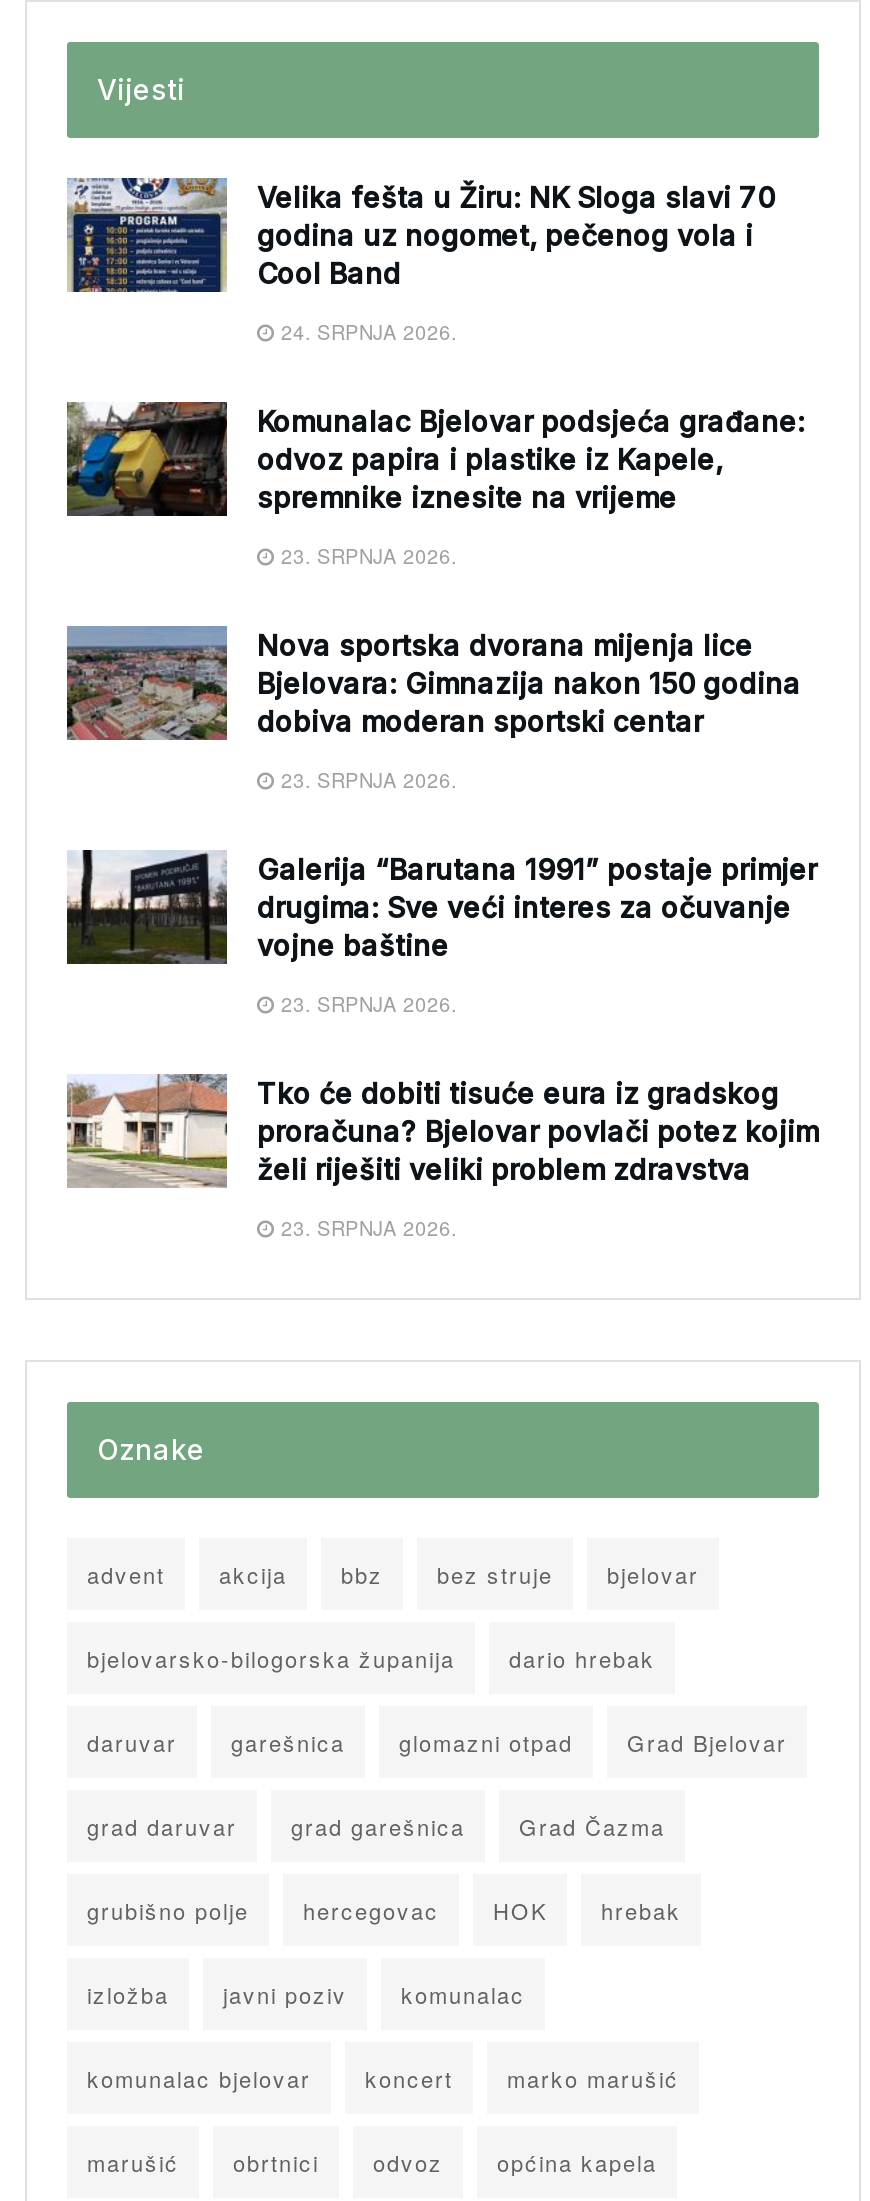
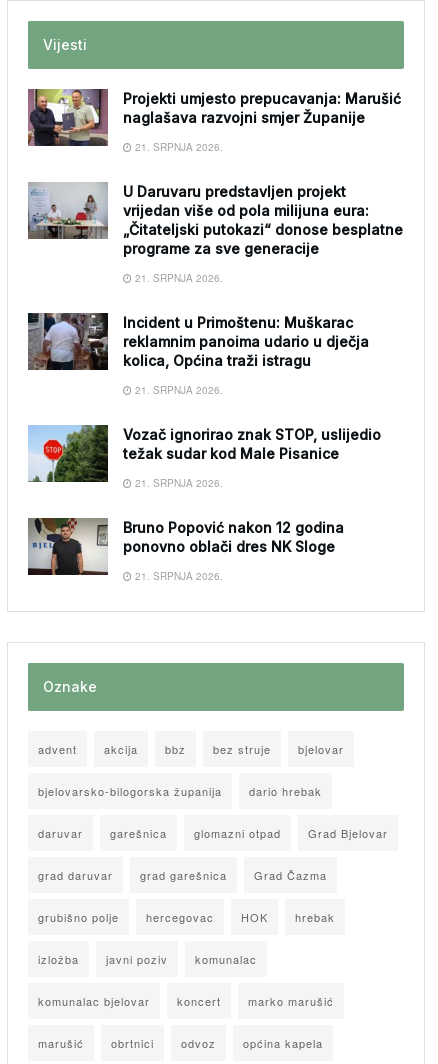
[67,176,775,294] [image] | Velika fešta u Žiru: NK Sloga slavi 70 | godina uz nogomet, pečenog vola i | Cool Band -> [28,88,401,147] [image] | Projekti umjesto prepucavanja: Marušić | naglašava razvojni smjer Županije
[275,317,457,345] 24. SRPNJA 2026. -> [132,139,223,153] 21. SRPNJA 2026.
[67,400,805,518] [image] | Komunalac Bjelovar podsjeća građane: | odvoz papira i plastike iz Kapele, | spremnike iznesite na vrijeme -> [28,181,403,256] [image] | U Daruvaru predstavljen projekt | vrijedan više od pola milijuna eura: | „Čitateljski putokazi“ donose besplatne | programe za sve generacije
[275,541,457,569] 23. SRPNJA 2026. -> [132,270,223,284] 21. SRPNJA 2026.
[67,624,801,742] [image] | Nova sportska dvorana mijenja lice | Bjelovara: Gimnazija nakon 150 godina | dobiva moderan sportski centar -> [28,312,369,371] [image] | Incident u Primoštenu: Muškarac | reklamnim panoima udario u dječja | kolica, Općina traži istragu
[275,765,457,793] 23. SRPNJA 2026. -> [132,382,223,396] 21. SRPNJA 2026.
[65,848,817,966] [image] | Galerija “Barutana 1991” postaje primjer | drugima: Sve veći interes za očuvanje | vojne baštine -> [28,424,381,483] [image] | Vozač ignorirao znak STOP, uslijedio | težak sudar kod Male Pisanice
[275,989,457,1017] 23. SRPNJA 2026. -> [132,475,223,489] 21. SRPNJA 2026.
[67,1072,819,1190] [image] | Tko će dobiti tisuće eura iz gradskog | proračuna? Bjelovar povlači potez kojim | želi riješiti veliki problem zdravstva -> [27,517,344,576] [image] | Bruno Popović nakon 12 godina | ponovno oblači dres NK Sloge
[275,1213,457,1241] 23. SRPNJA 2026. -> [132,568,223,582] 21. SRPNJA 2026.

